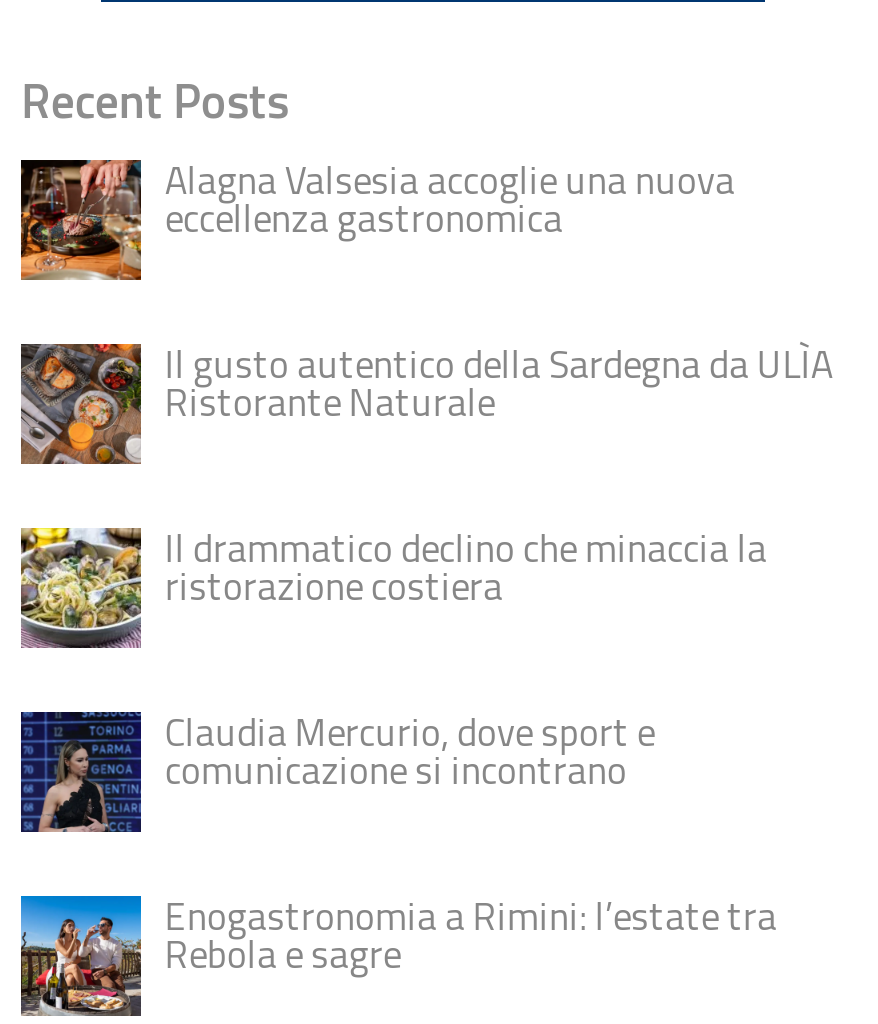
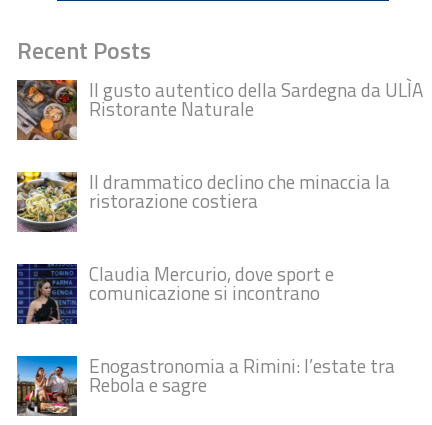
[19,150,735,280] [image] | Alagna Valsesia accoglie una nuova | eccellenza gastronomica -> none

